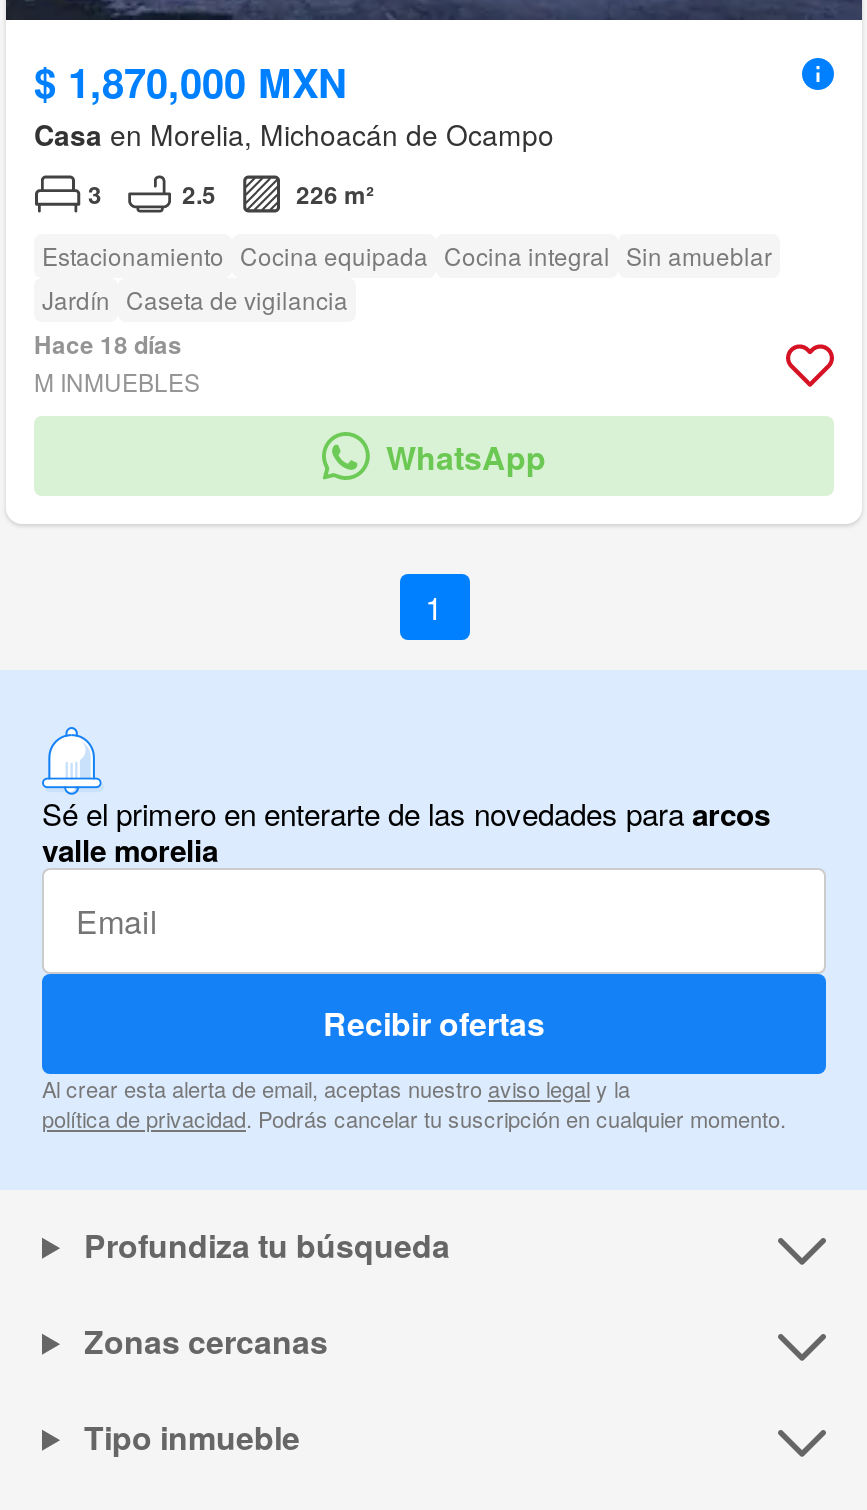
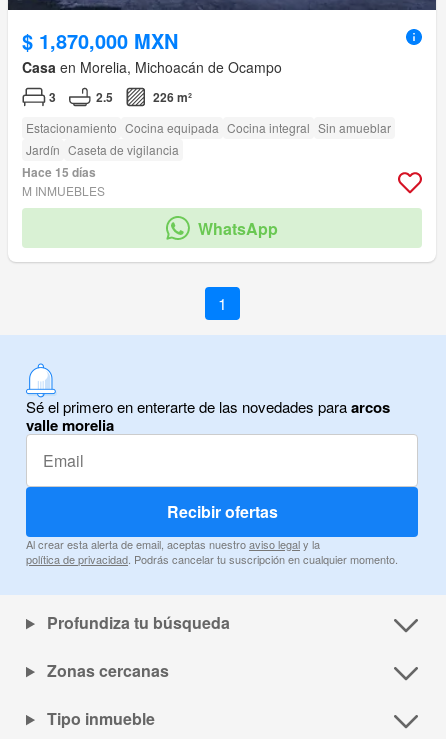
[34,327,182,363] Hace 18 días -> [22,163,96,181] Hace 15 días

